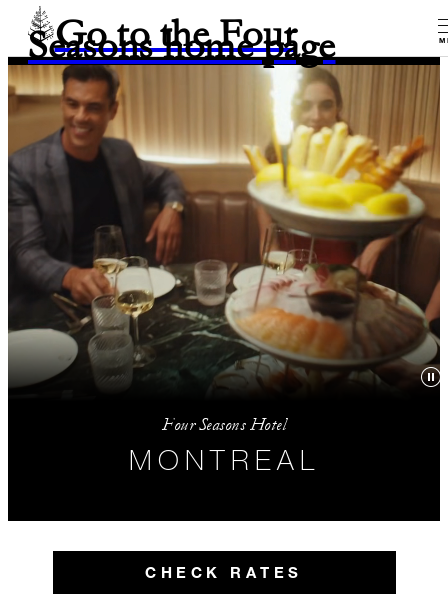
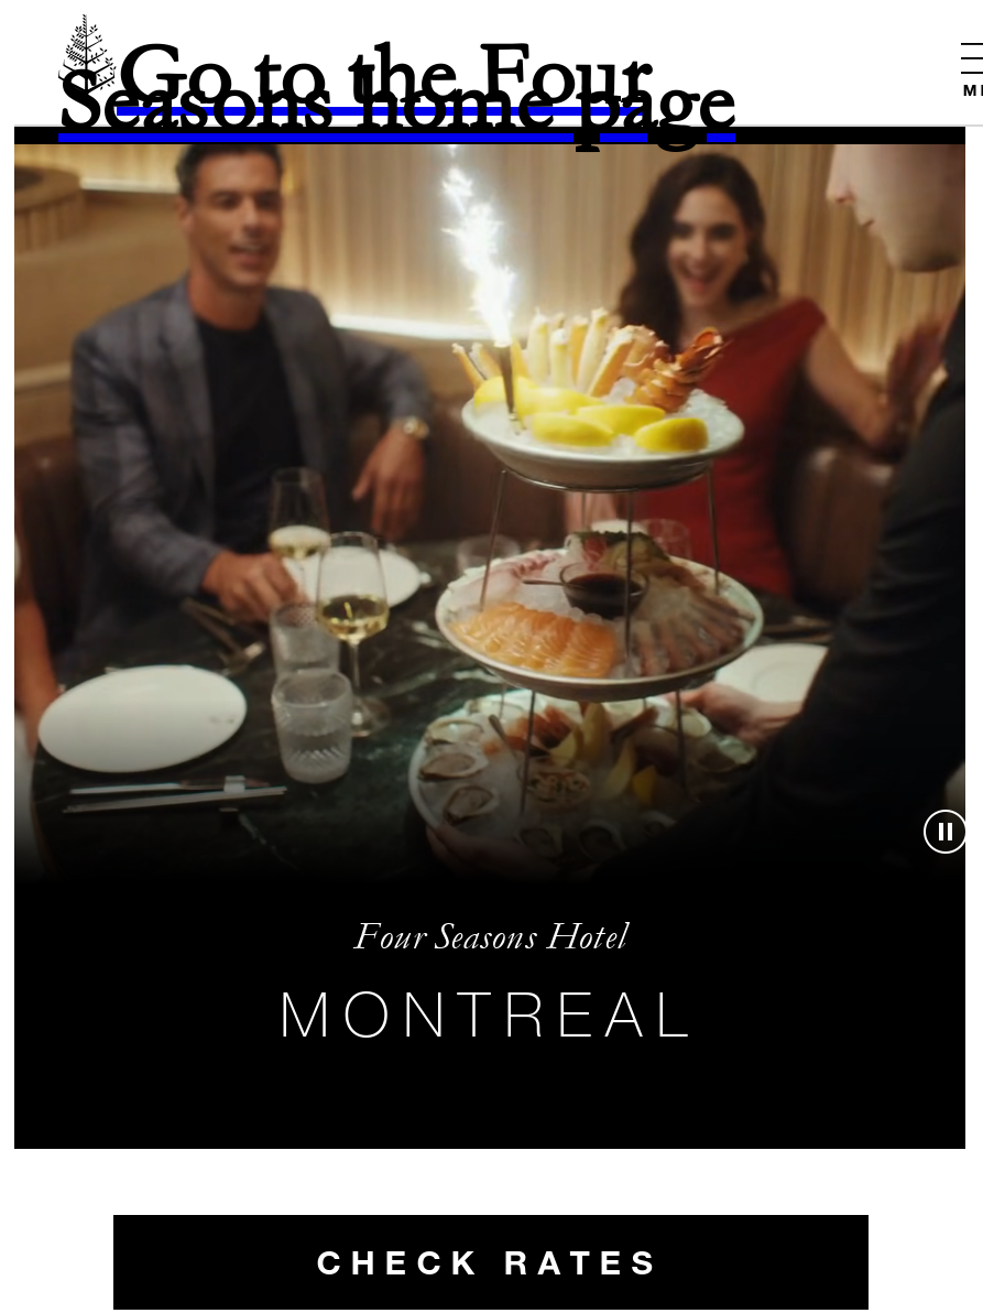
[7,65,441,384] [image] -> [12,144,968,845] [image]

